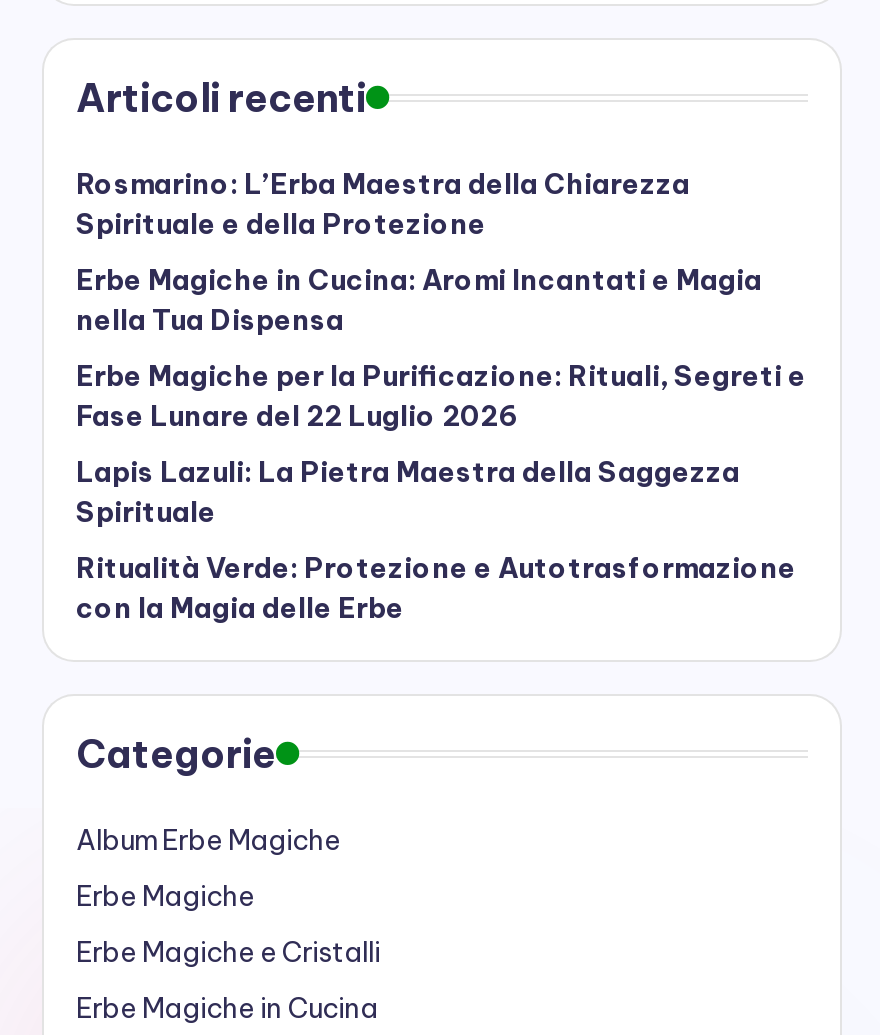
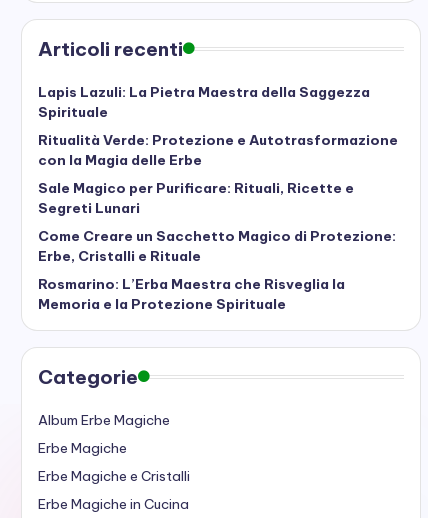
[76,165,806,433] Rosmarino: L’Erba Maestra della Chiarezza | Spirituale e della Protezione | Erbe Magiche in Cucina: Aromi Incantati e Magia | nella Tua Dispensa | Erbe Magiche per la Purificazione: Rituali, Segreti e | Fase Lunare del 22 Luglio 2026 -> none
moved [76,453,796,625] -> [38,83,398,169]: Lapis Lazuli: La Pietra Maestra della Saggezza | Spirituale | Ritualità Verde: Protezione e Autotrasformazione | con la Magia delle Erbe
none -> [38,179,396,313] Sale Magico per Purificare: Rituali, Ricette e | Segreti Lunari | Come Creare un Sacchetto Magico di Protezione: | Erbe, Cristalli e Rituale | Rosmarino: L’Erba Maestra che Risveglia la | Memoria e la Protezione Spirituale

